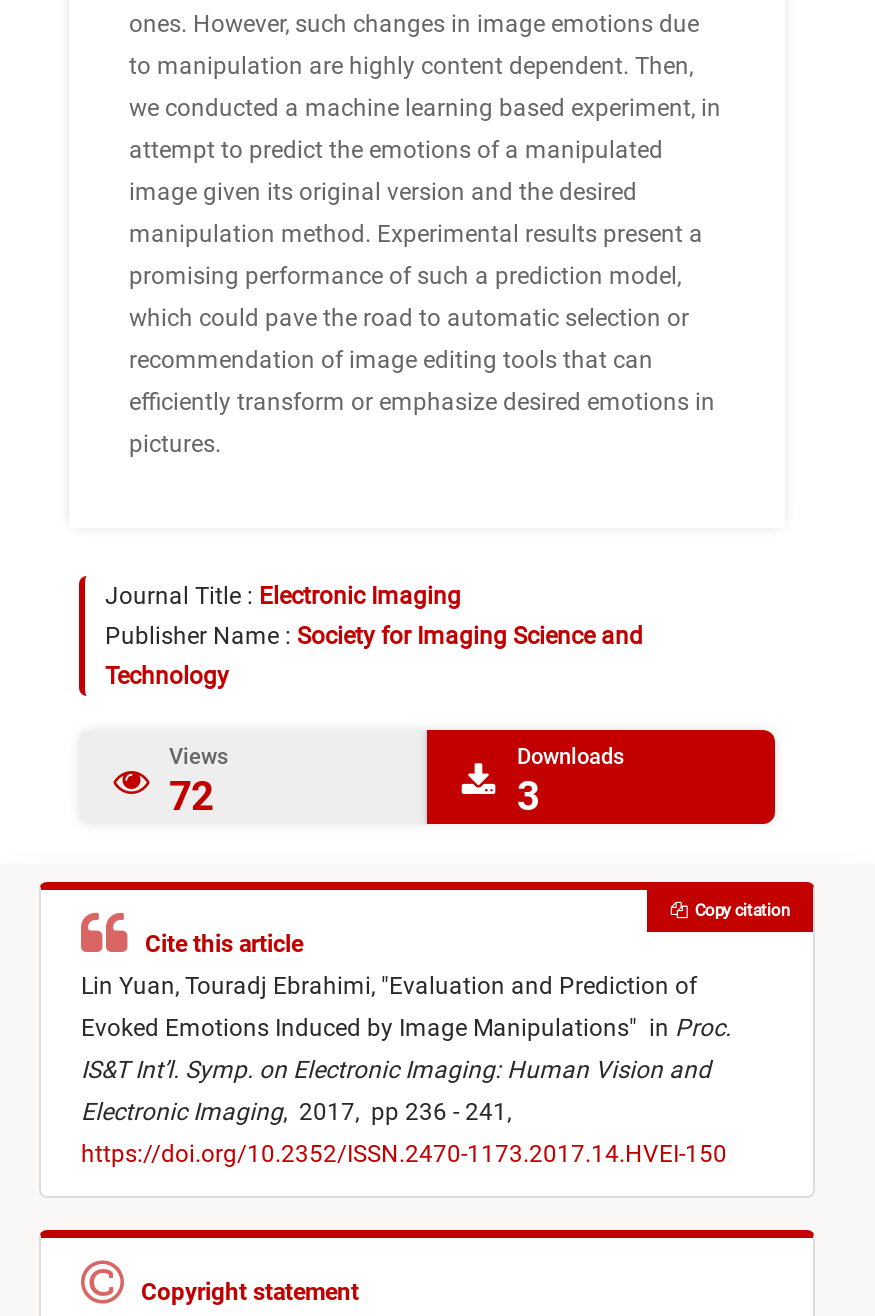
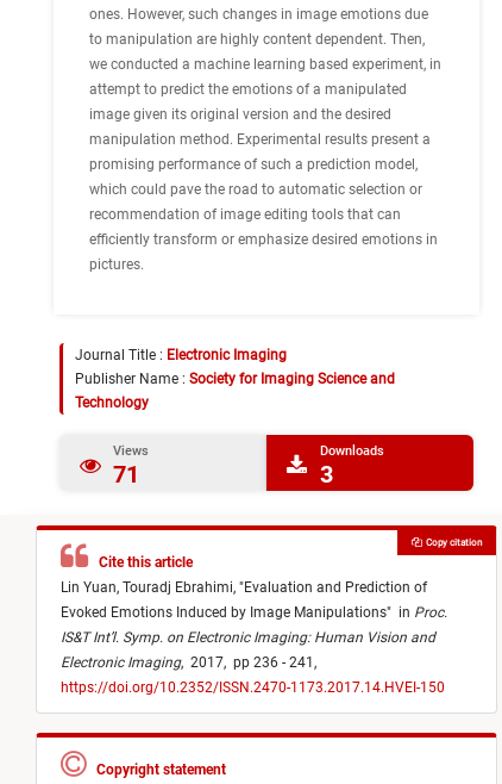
[169,772,213,820] 72 -> [113,460,139,489] 71

